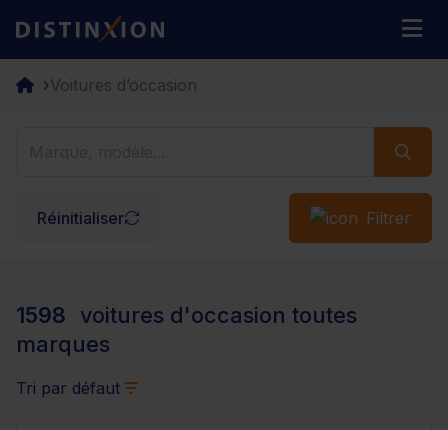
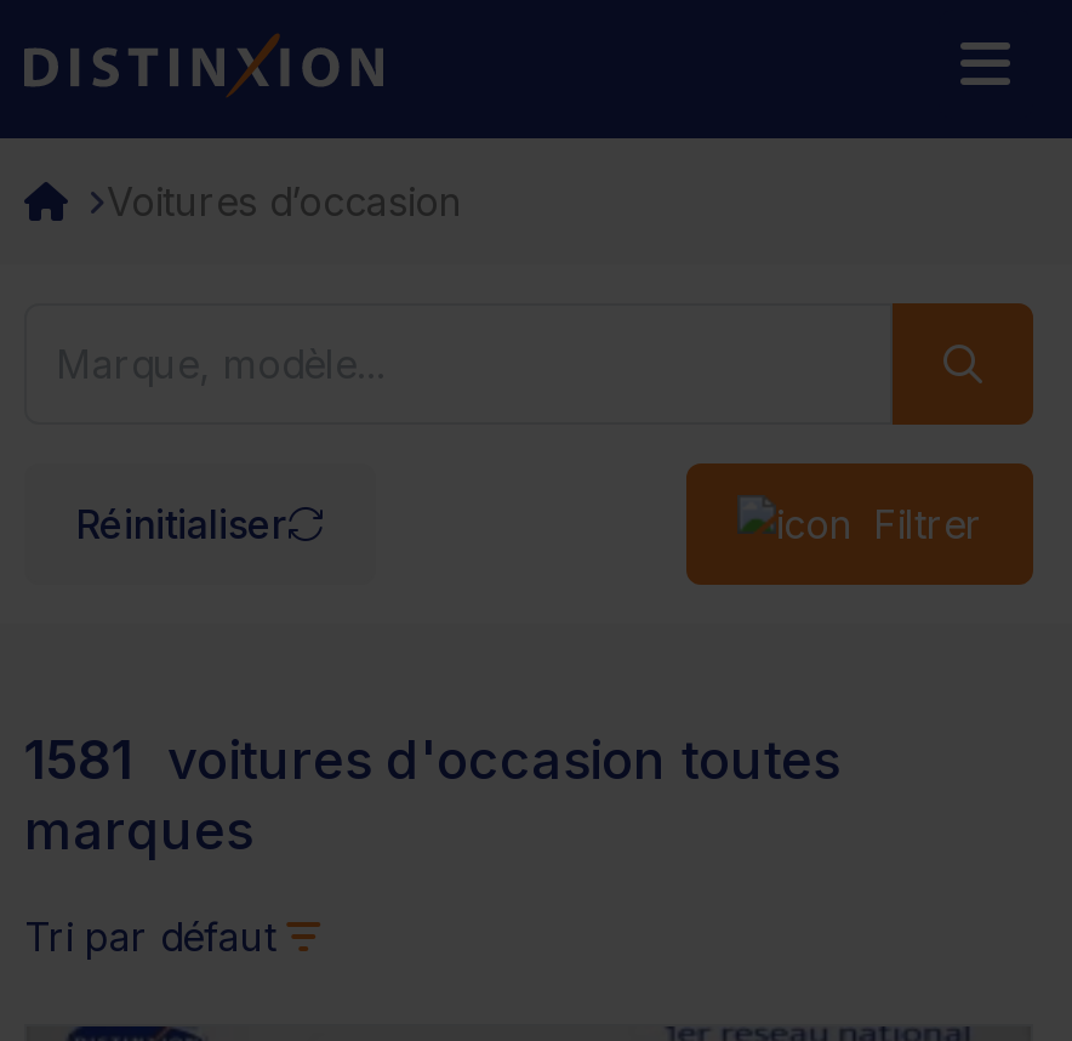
[16,302,357,328] 1598 voitures d'occasion toutes -> [24,728,839,791] 1581 voitures d'occasion toutes

